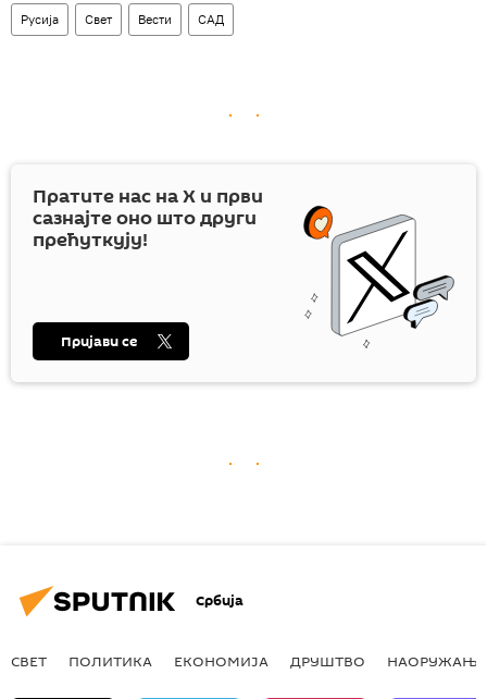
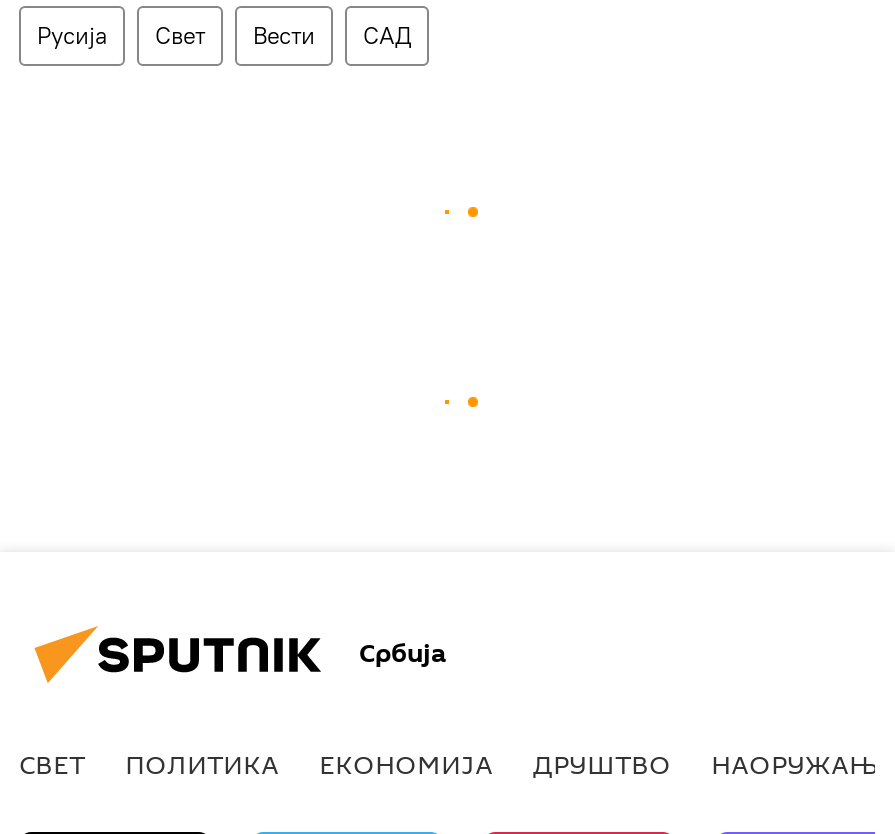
[33,183,455,348] [image] | Пратите нас наX и први | сазнајте оно што други | прећуткују! -> none
[61,331,137,351] Пријави се -> none

